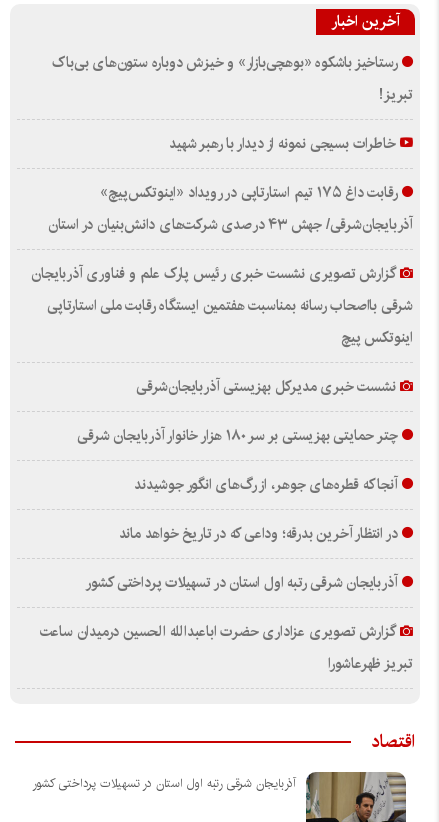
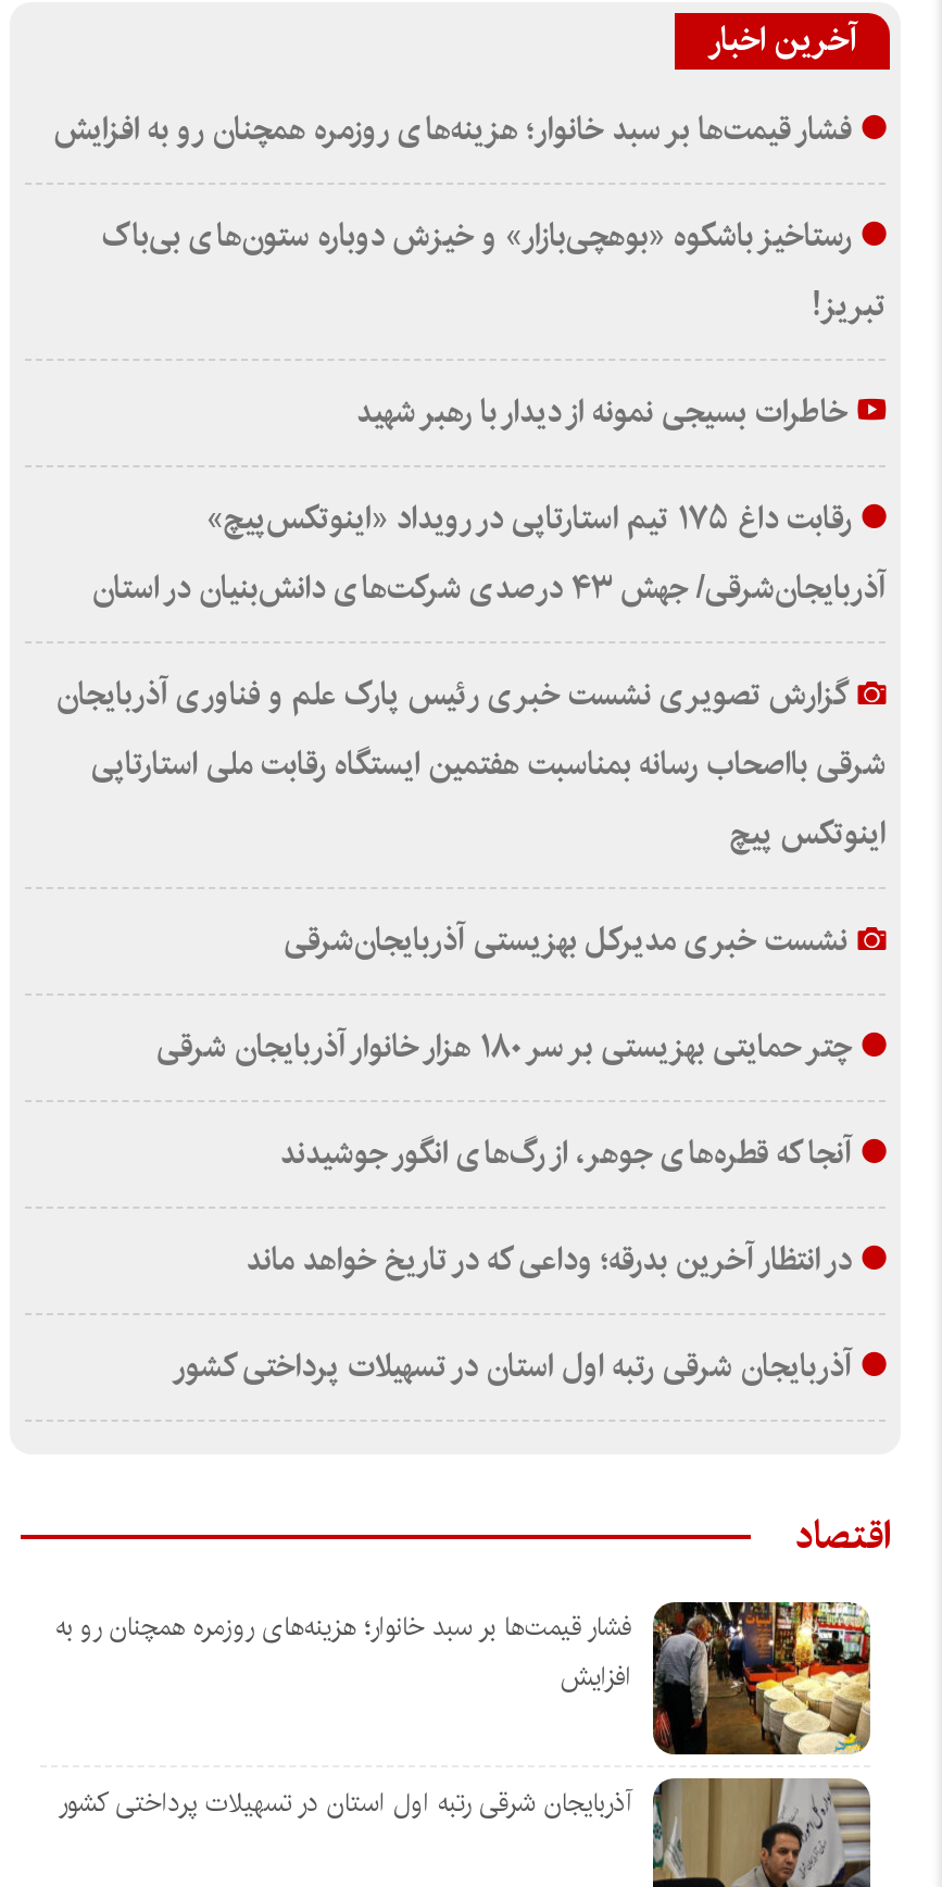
none -> [53,105,852,157] فشار قیمت‌ها بر سبد خانوار؛ هزینه‌های روزمره همچنان رو به افزایش
[40,620,413,676] گزارش تصویری عزاداری حضرت اباعبدالله الحسین درمیدان ساعت | تبریز ظهرعاشورا -> none
moved [371,727,415,756] -> [794,1505,890,1568]: اقتصاد
none -> [55,1600,872,1757] [image] | فشار قیمت‌ها بر سبد خانوار؛ هزینه‌های روزمره همچنان رو به | افزایش

